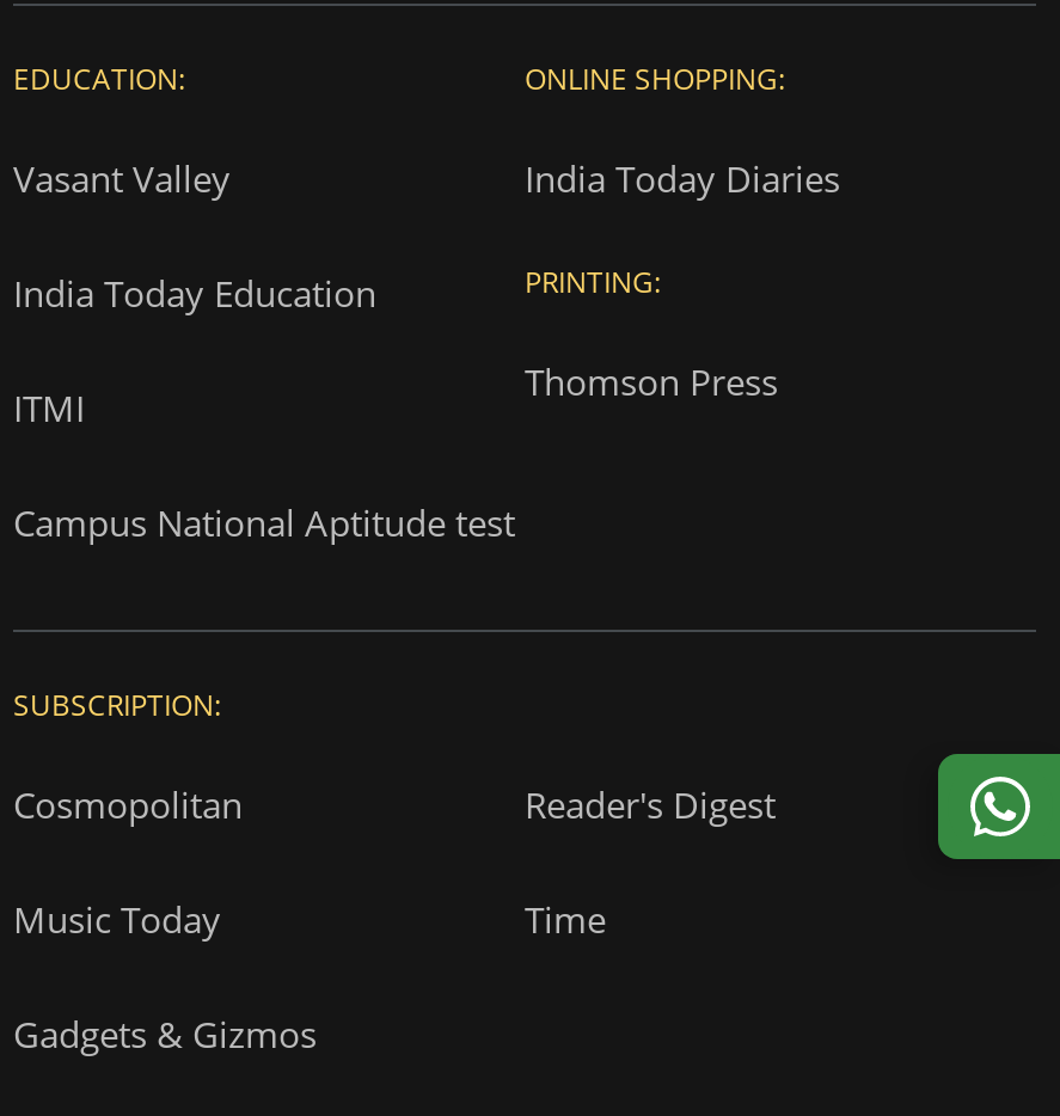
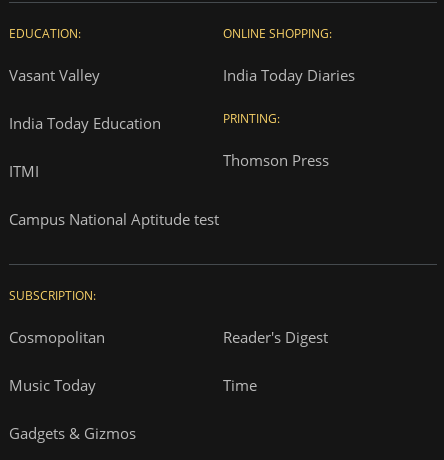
[936,752,1053,861] [image] -> none

